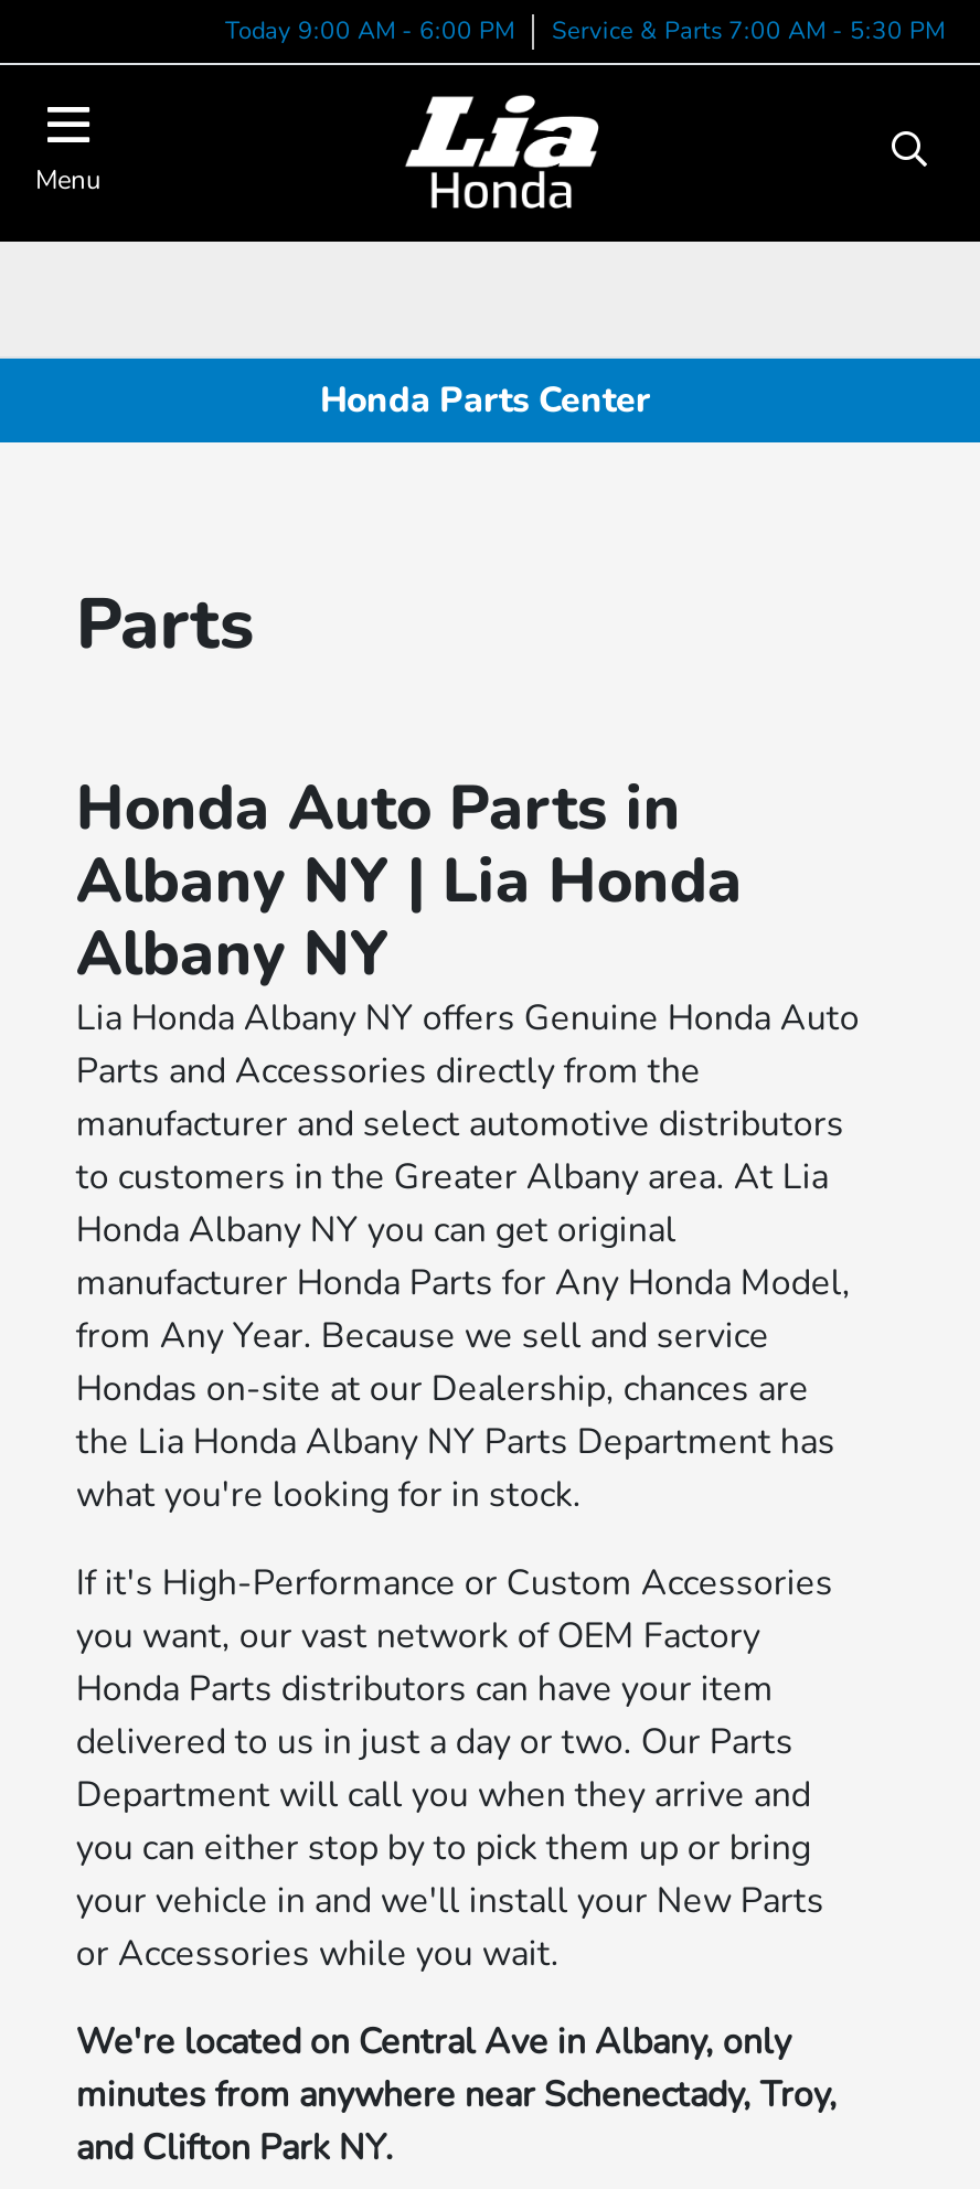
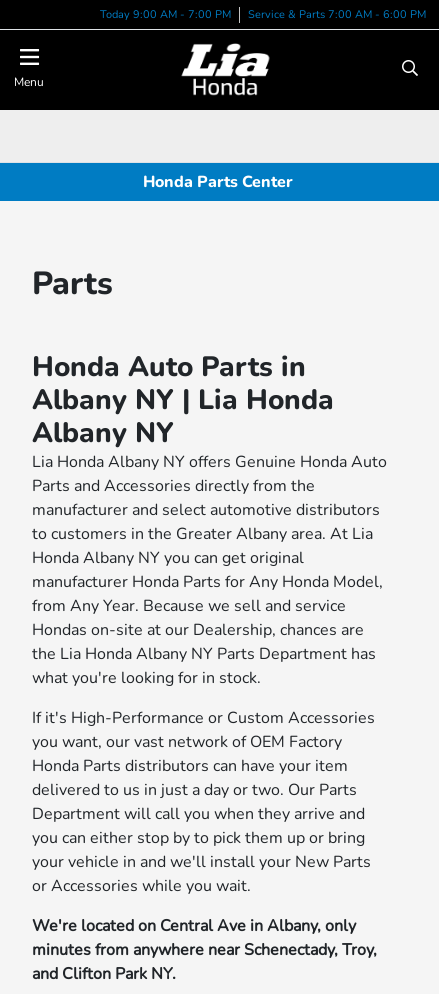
[225,13,514,46] Today 9:00 AM - 6:00 PM -> [100,6,231,21] Today 9:00 AM - 7:00 PM
[552,13,945,46] Service & Parts 7:00 AM - 5:30 PM -> [248,6,426,21] Service & Parts 7:00 AM - 6:00 PM

